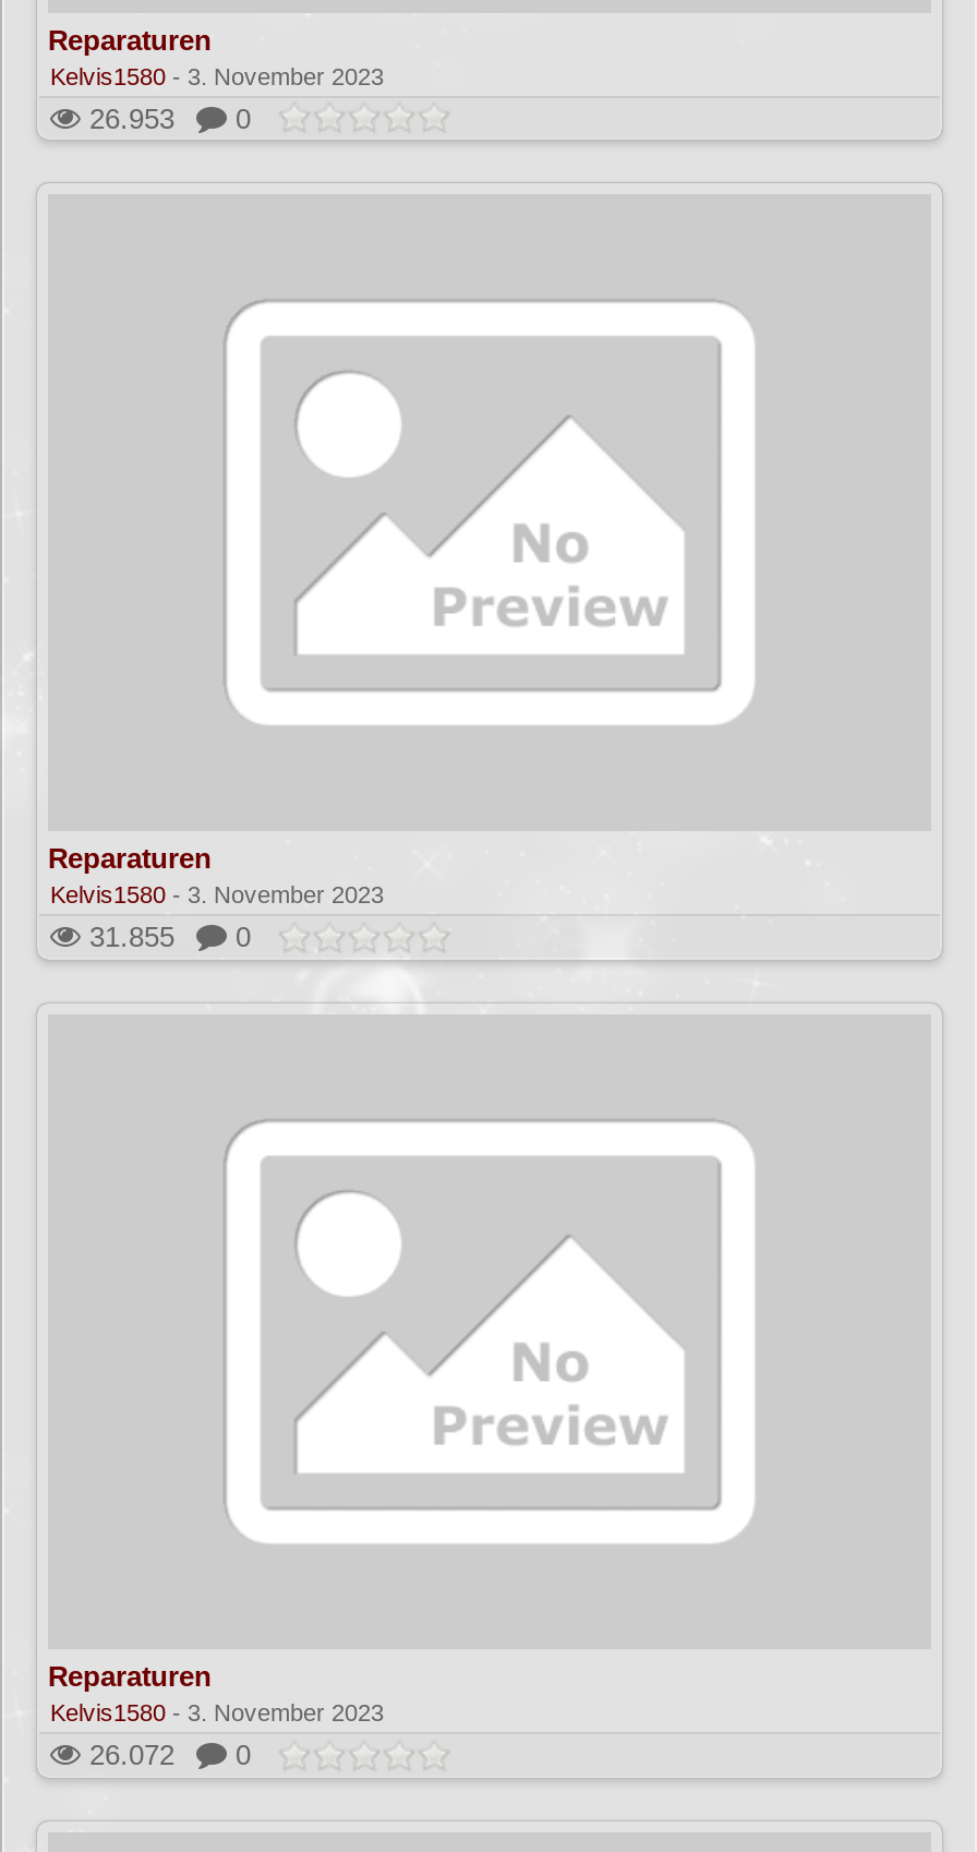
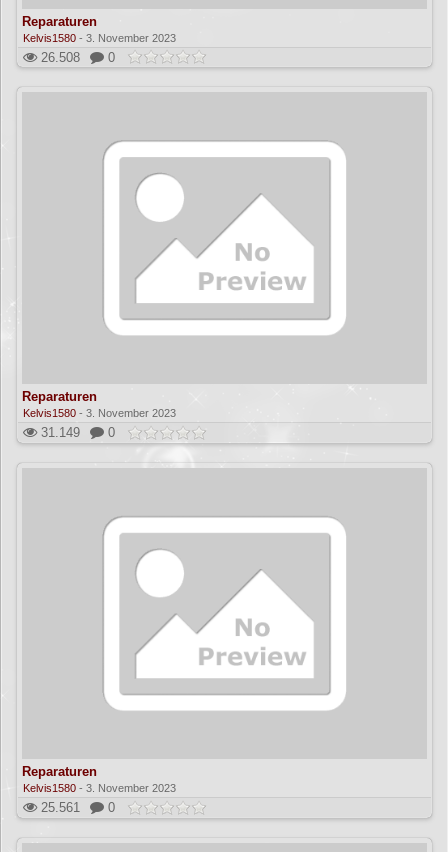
[89,102,251,135] 26.953 0 -> [41,50,115,65] 26.508 0
[89,920,251,953] 31.855 0 -> [41,425,115,440] 31.149 0
[89,1739,251,1772] 26.072 0 -> [41,800,115,815] 25.561 0

